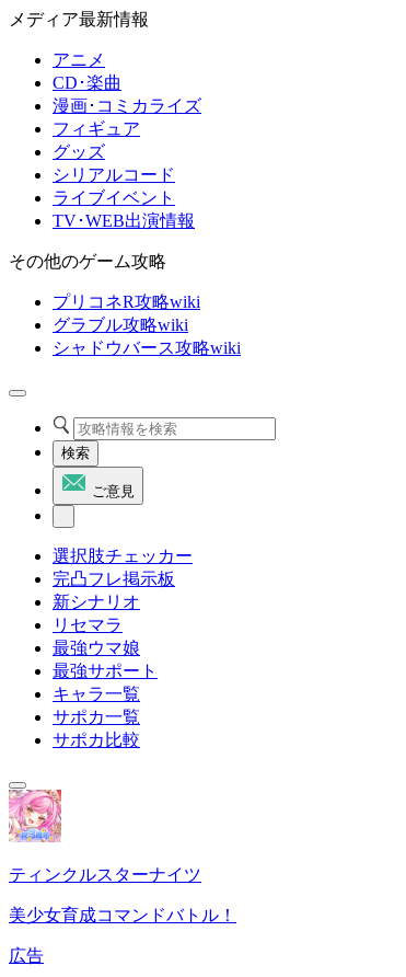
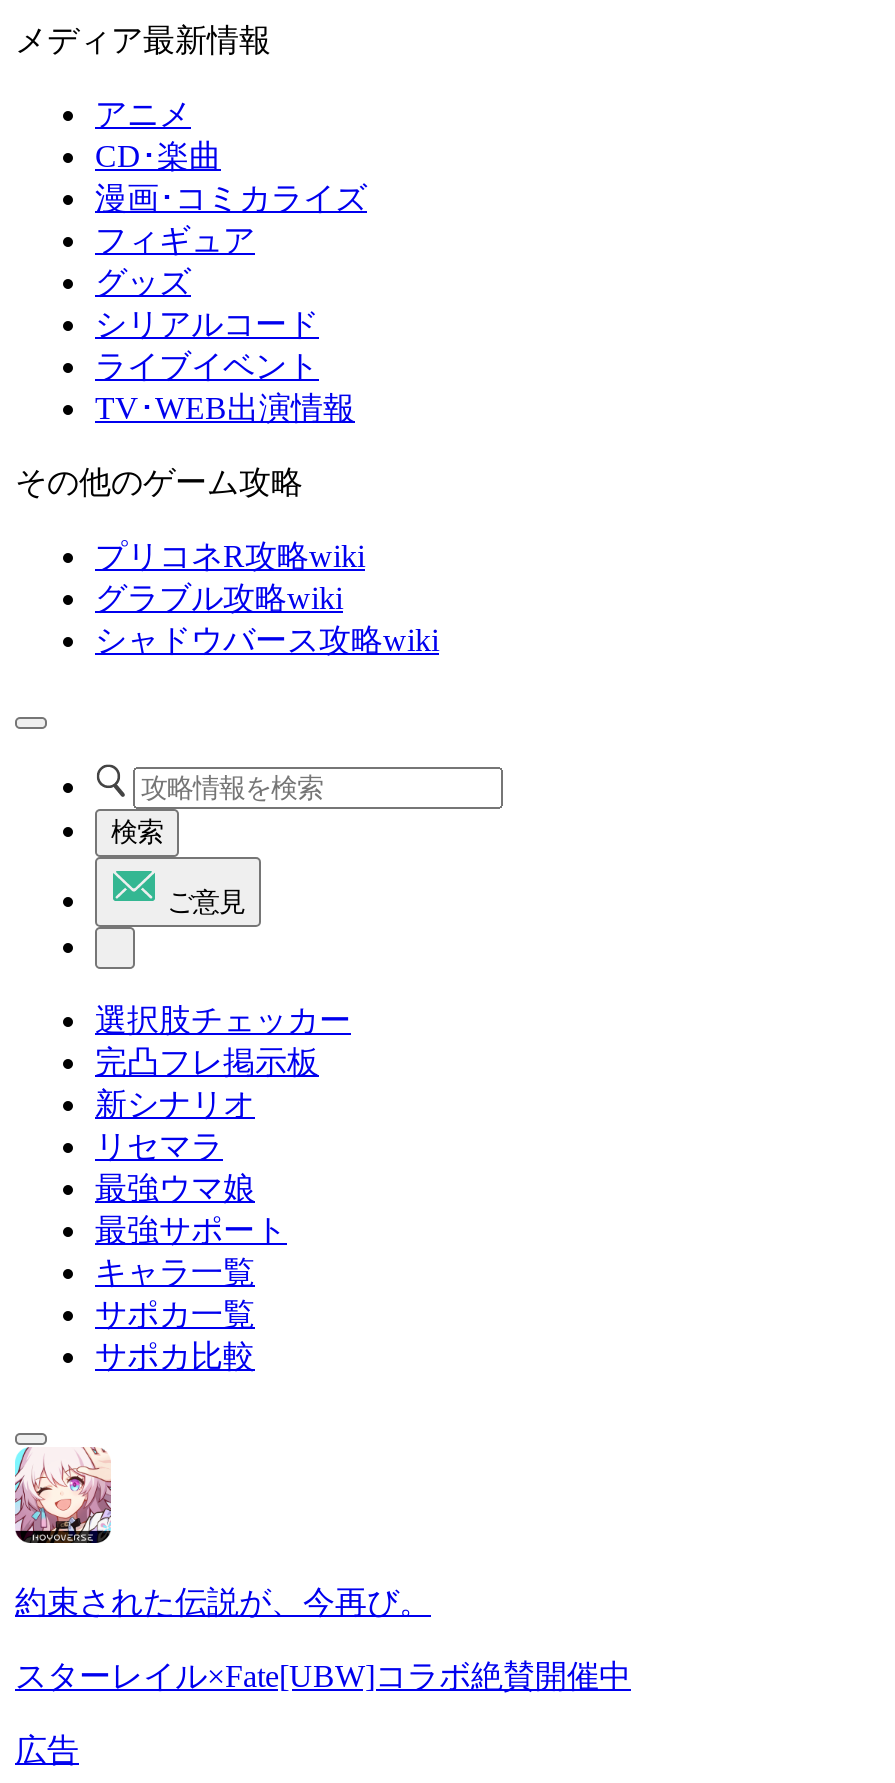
[8,789,201,884] [image] | ティンクルスターナイツ -> [13,1445,431,1619] [image] | 約束された伝説が、今再び。
[9,906,236,924] 美少女育成コマンドバトル！ -> [15,1659,631,1693] スターレイル×Fate[UBW]コラボ絶賛開催中

